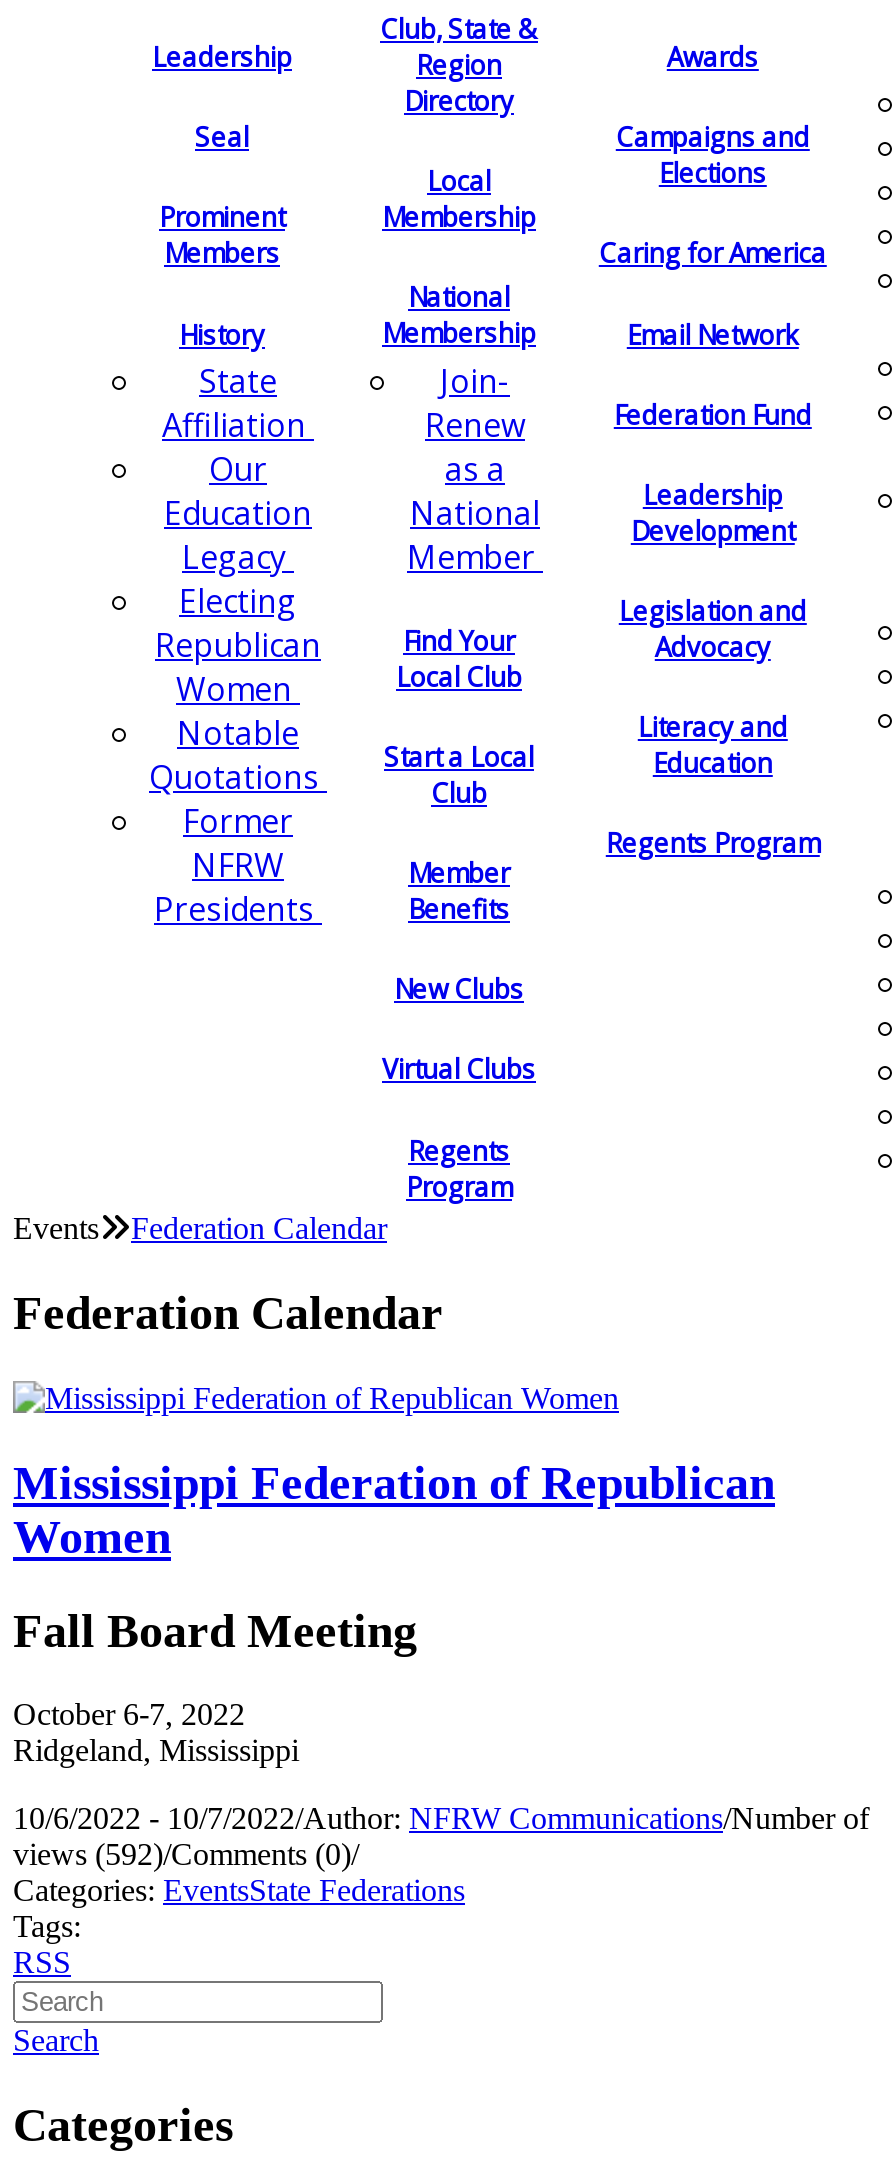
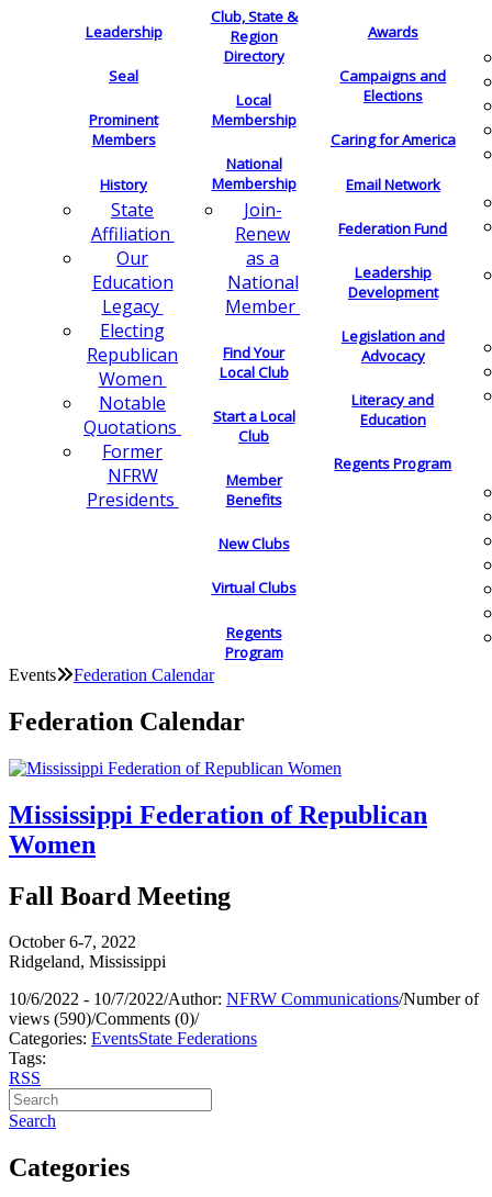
[13,1838,359,1872] views (592)/Comments (0)/ -> [9,1010,199,1028] views (590)/Comments (0)/

